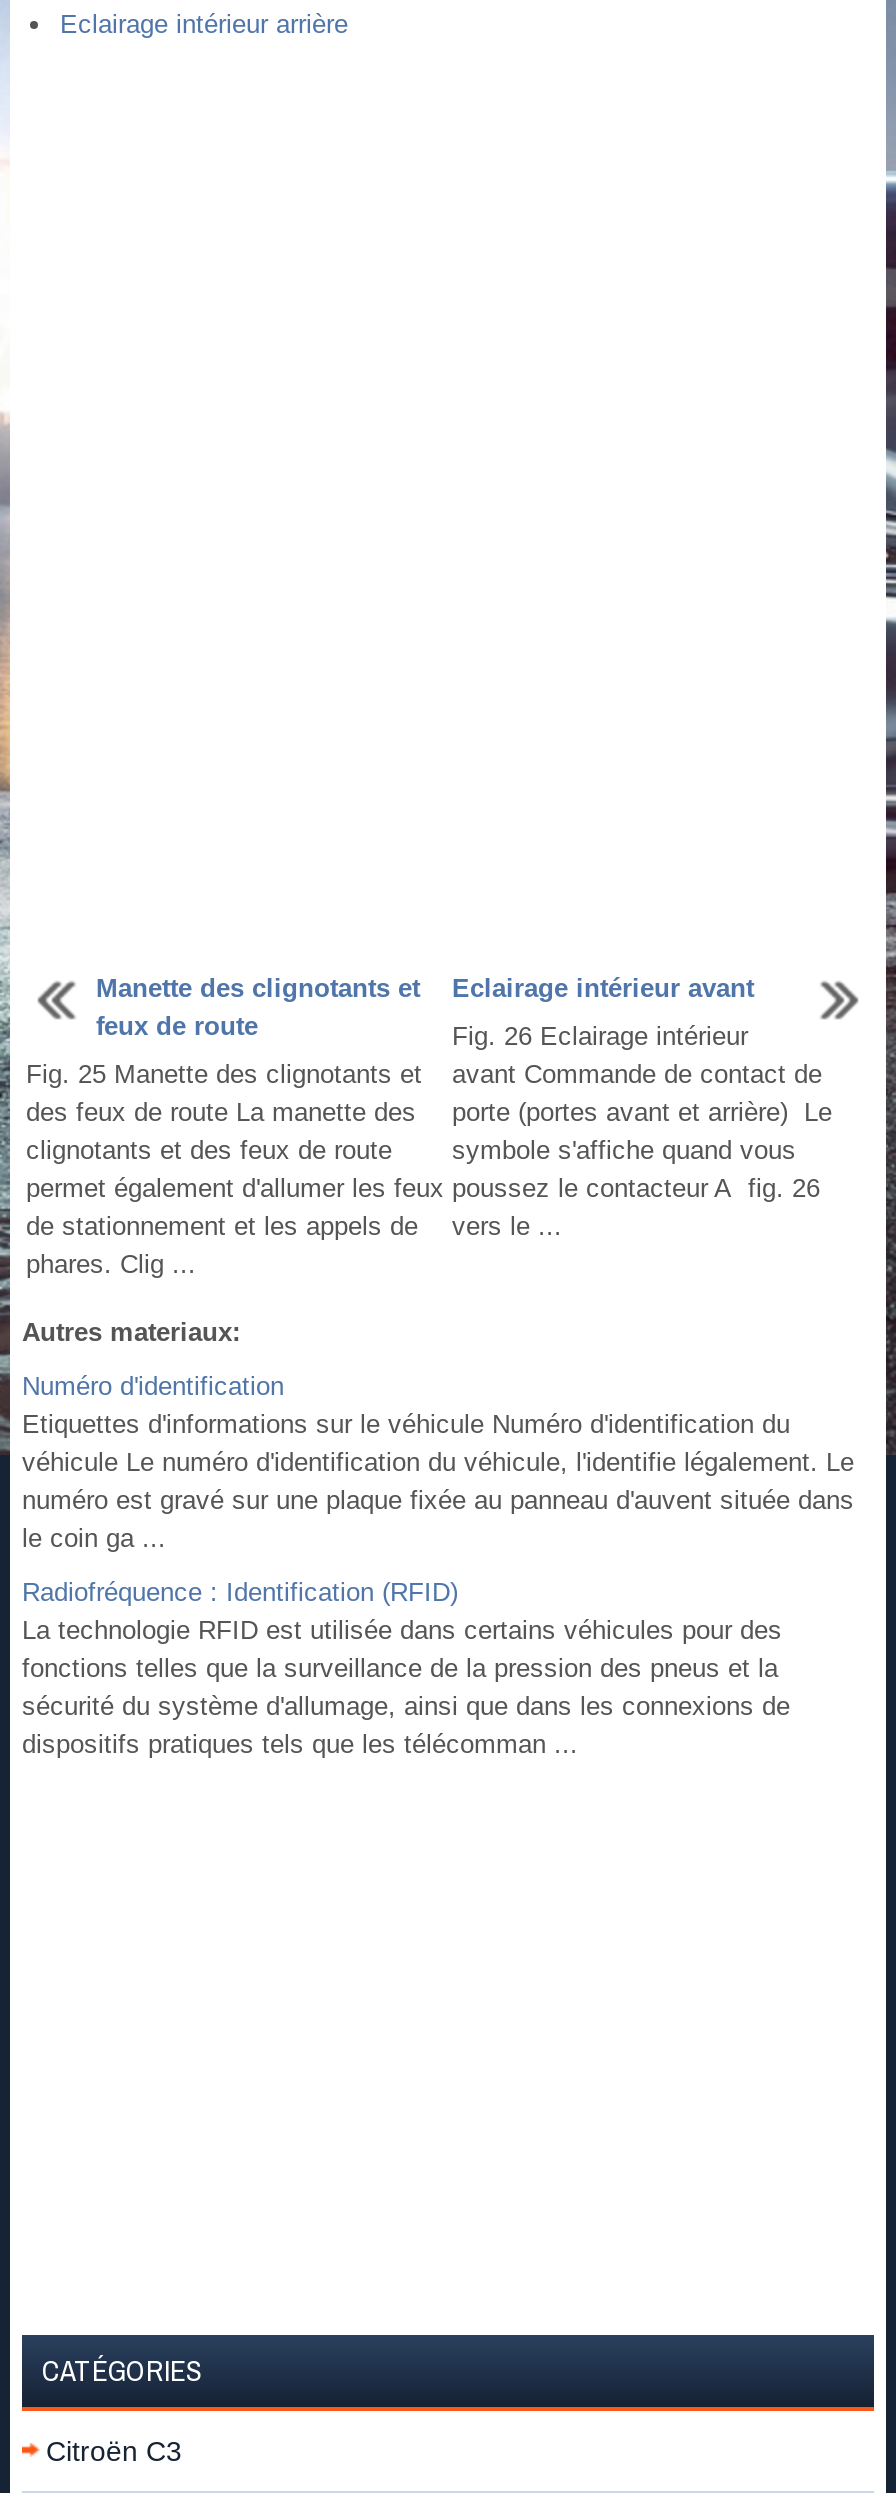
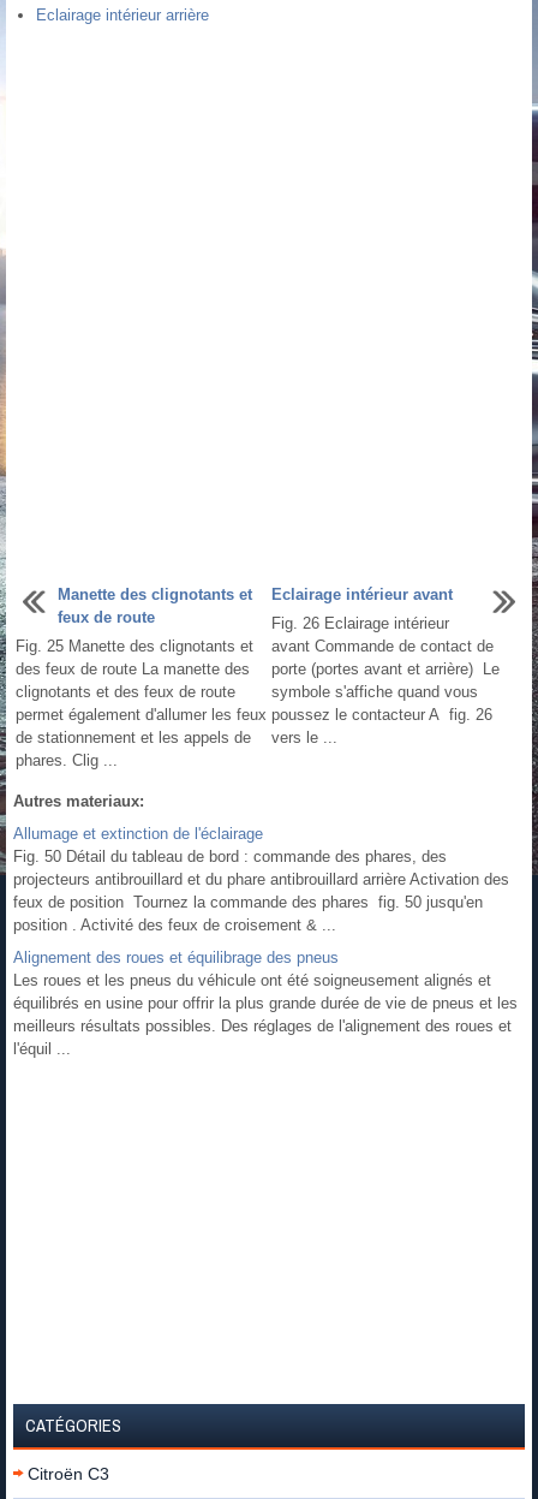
[22,1371,854,1553] Numéro d'identification | Etiquettes d'informations sur le véhicule Numéro d'identification du | véhicule Le numéro d'identification du véhicule, l'identifie légalement. Le | numéro est gravé sur une plaque fixée au panneau d'auvent située dans | le coin ga ... -> [13,825,509,934] Allumage et extinction de l'éclairage | Fig. 50 Détail du tableau de bord : commande des phares, des | projecteurs antibrouillard et du phare antibrouillard arrière Activation des | feux de position Tournez la commande des phares fig. 50 jusqu'en | position . Activité des feux de croisement & ...
[22,1577,790,1759] Radiofréquence : Identification (RFID) | La technologie RFID est utilisée dans certains véhicules pour des | fonctions telles que la surveillance de la pression des pneus et la | sécurité du système d'allumage, ainsi que dans les connexions de | dispositifs pratiques tels que les télécomman ... -> [13,949,518,1058] Alignement des roues et équilibrage des pneus | Les roues et les pneus du véhicule ont été soigneusement alignés et | équilibrés en usine pour offrir la plus grande durée de vie de pneus et les | meilleurs résultats possibles. Des réglages de l'alignement des roues et | l'équil ...

